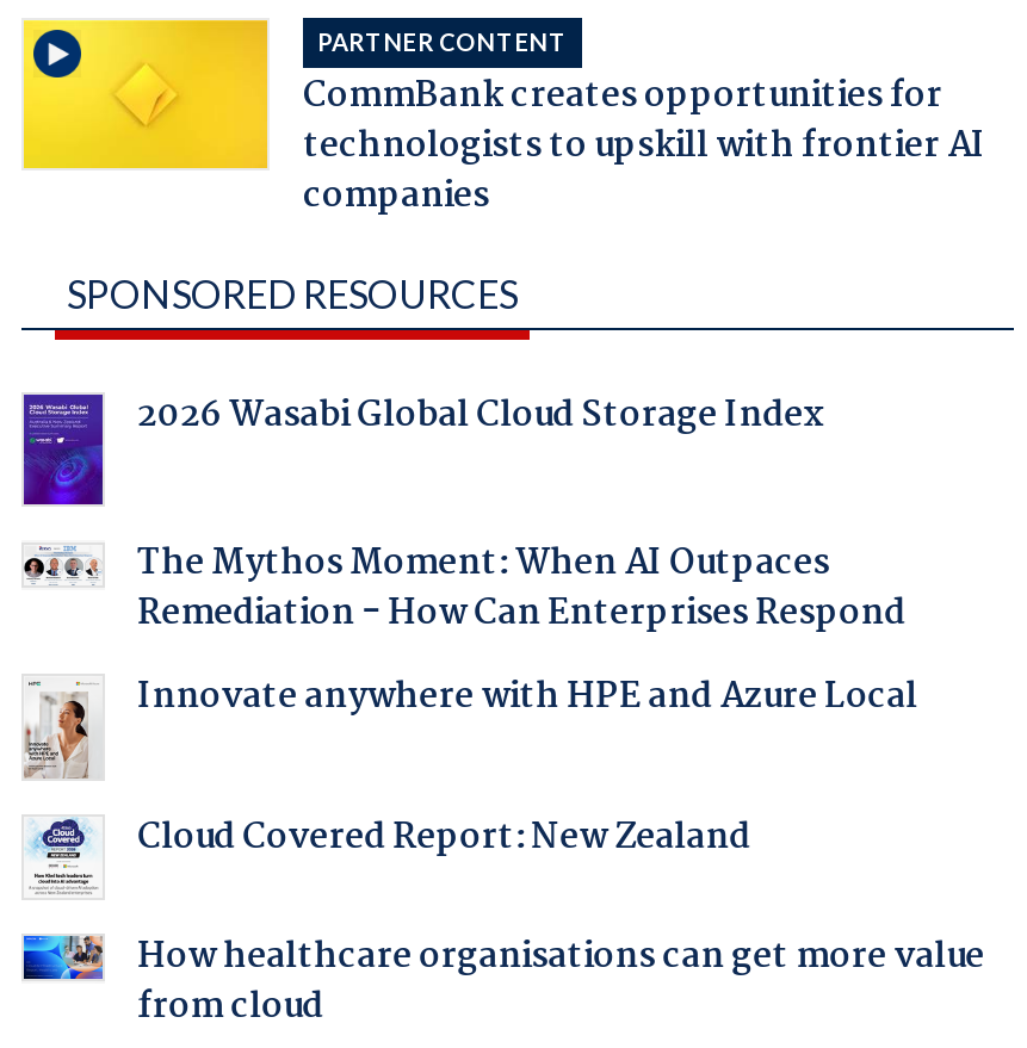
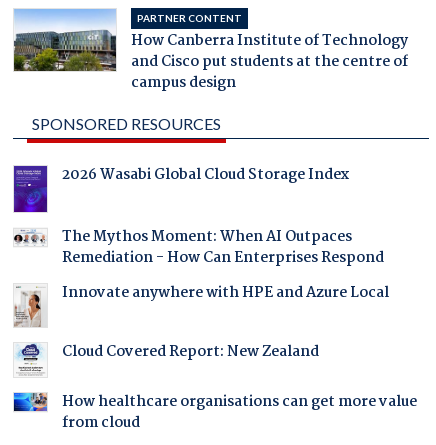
[21,18,985,226] [image] | CommBank creates opportunities for | technologists to upskill with frontier AI | companies -> [13,8,408,95] [image] | How Canberra Institute of Technology | and Cisco put students at the centre of | campus design

